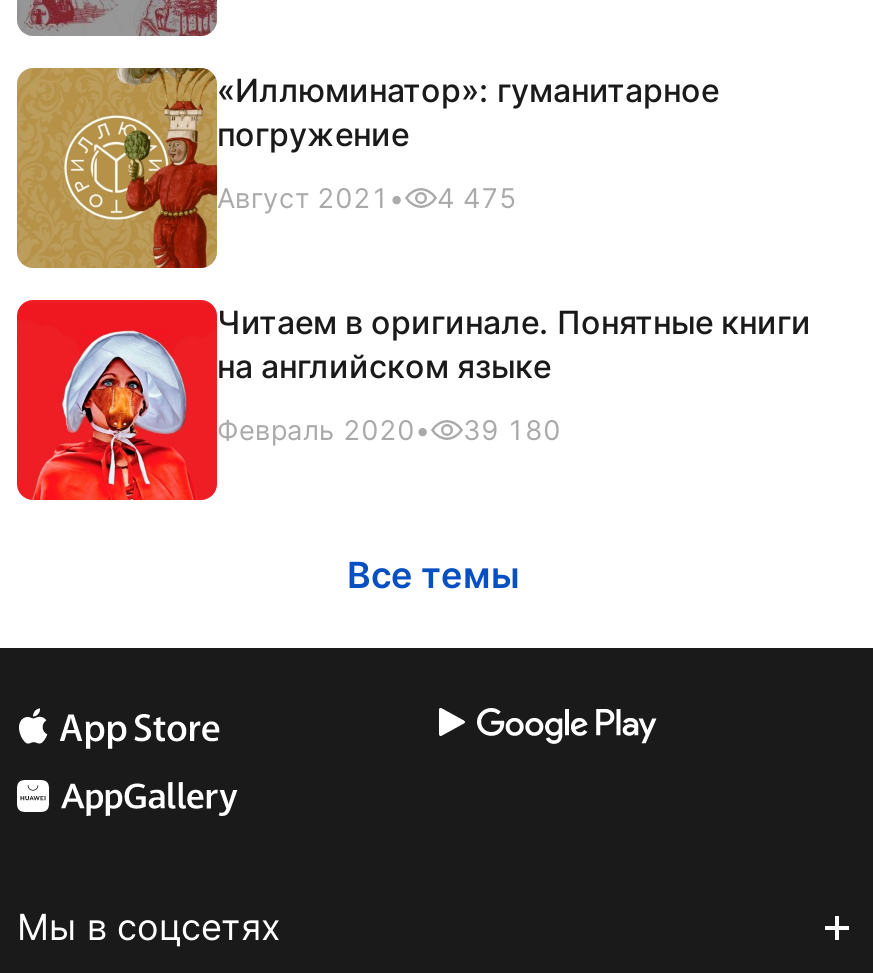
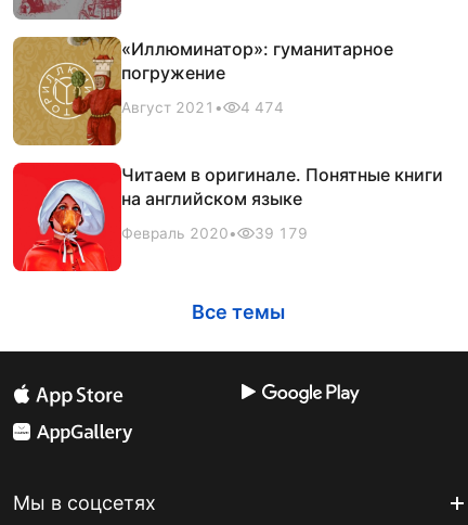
[217,182,517,214] Август 2021 • 4 475 -> [121,99,284,116] Август 2021 • 4 474
[217,414,561,446] Февраль 2020• 39 180 -> [121,225,308,242] Февраль 2020• 39 179

